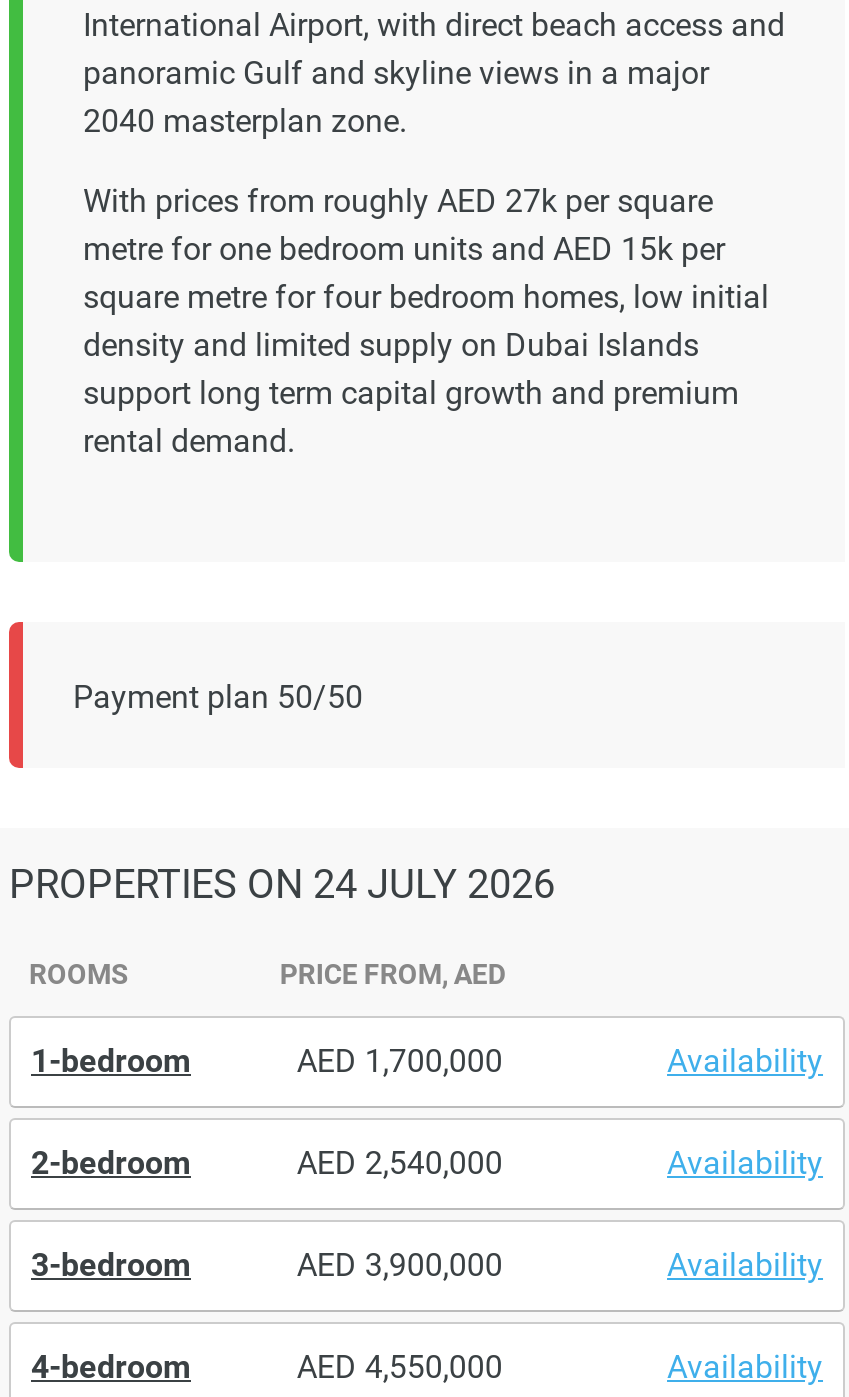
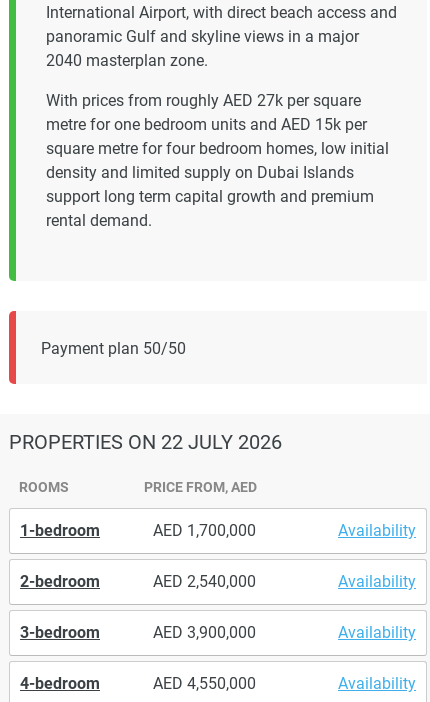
[9,860,555,908] PROPERTIES ON 24 JULY 2026 -> [9,430,282,454] PROPERTIES ON 22 JULY 2026

